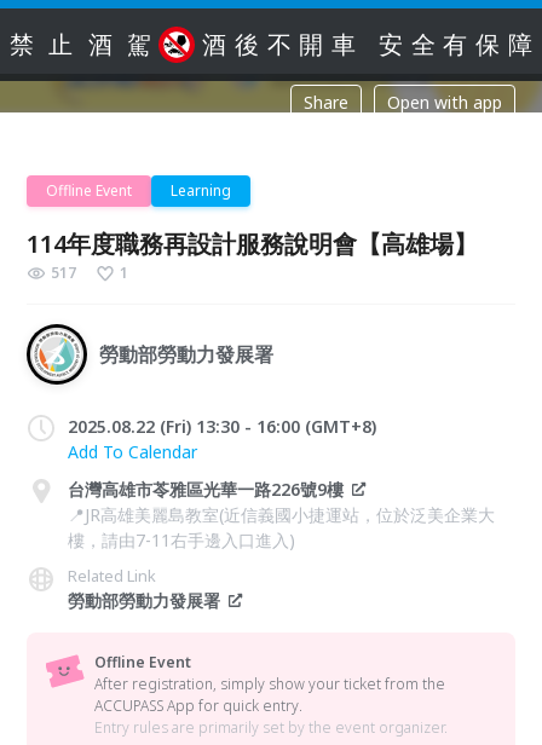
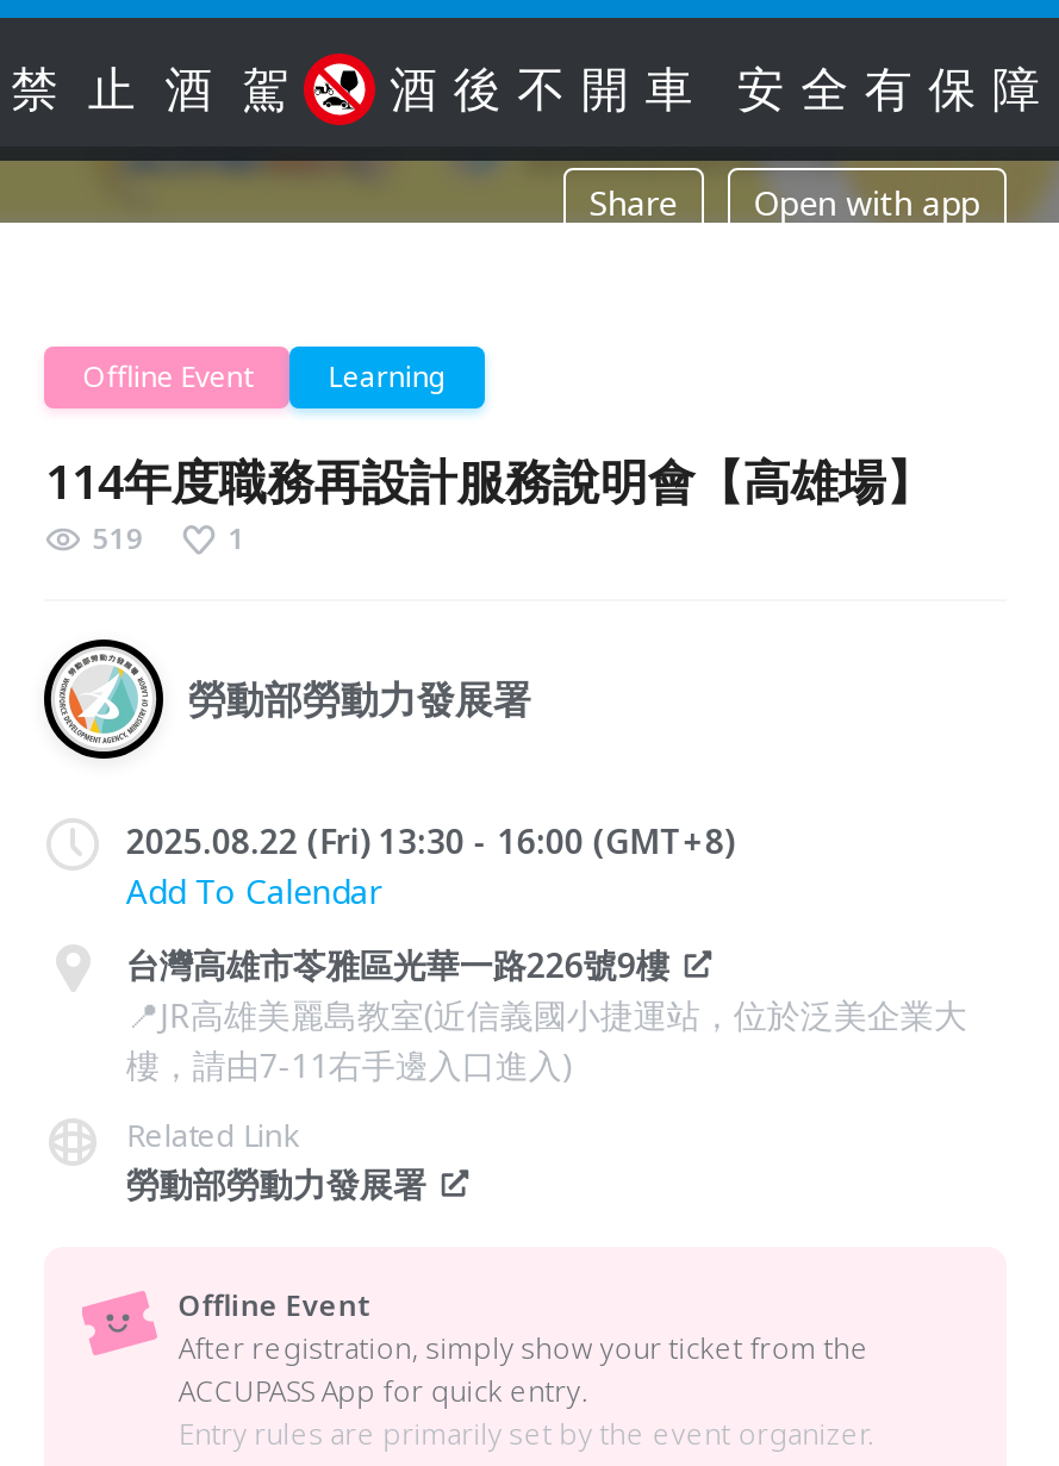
[51,262,77,283] 517 -> [93,518,143,558] 519

